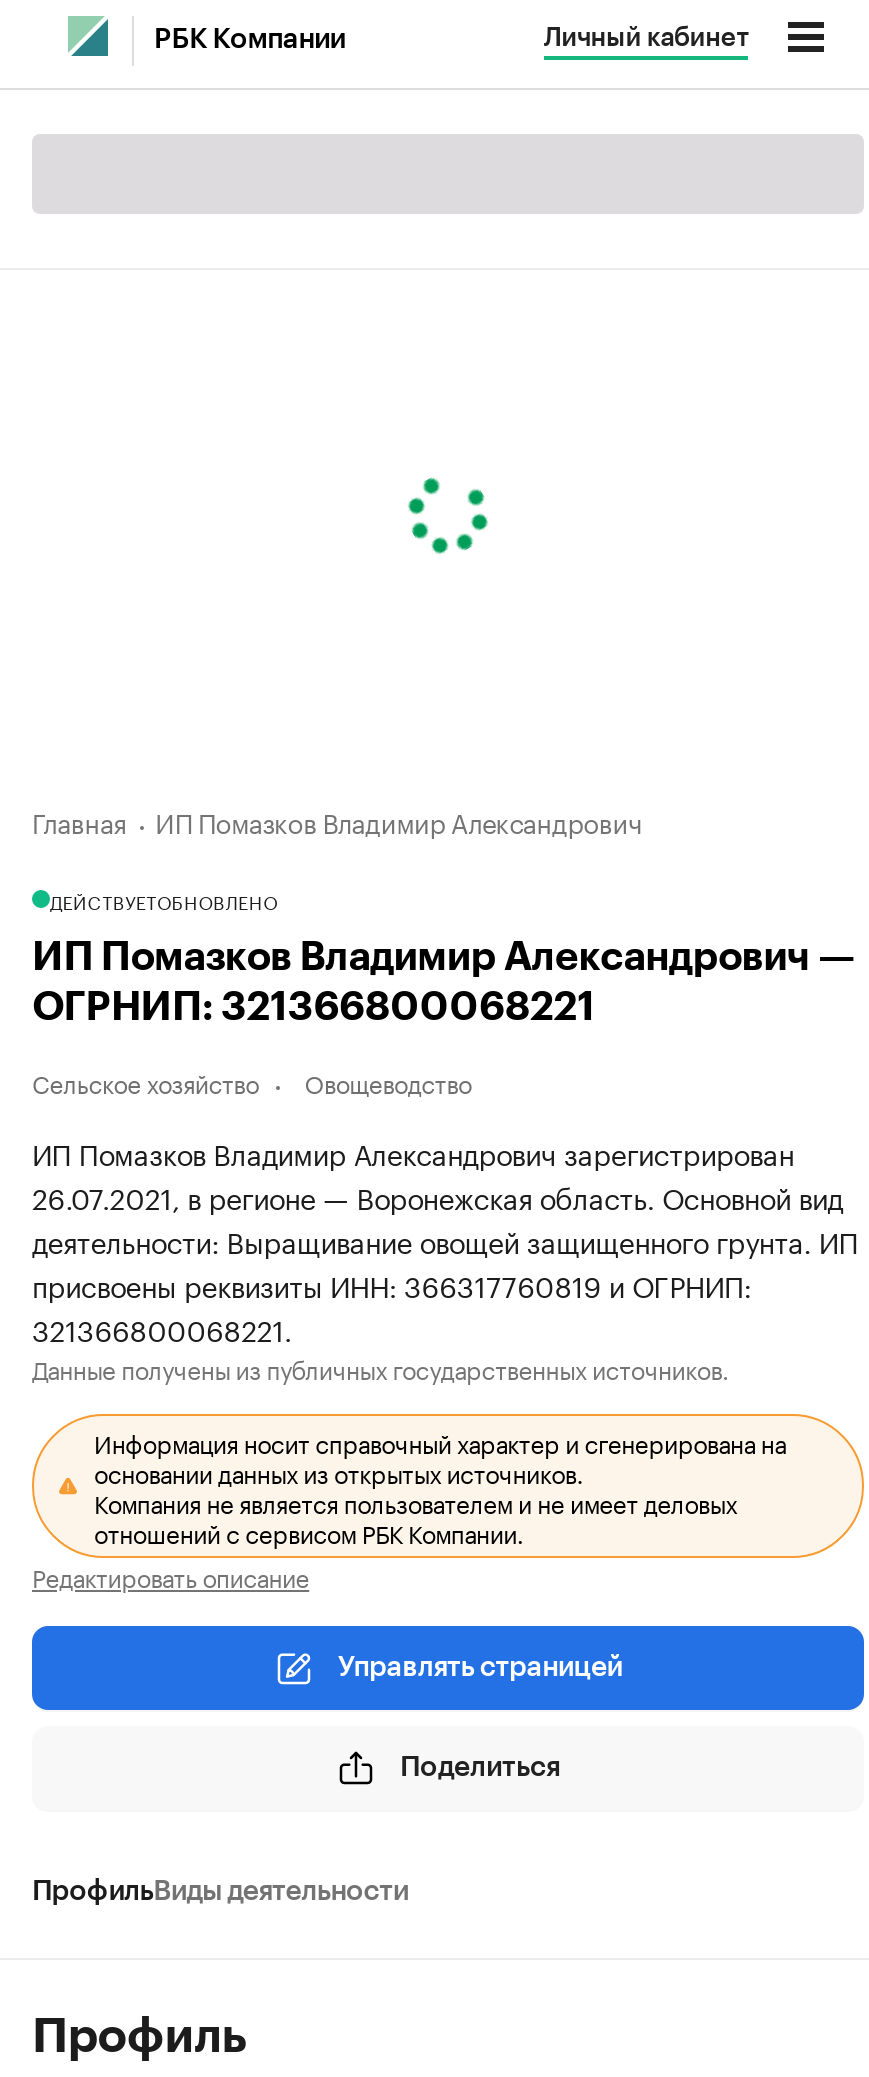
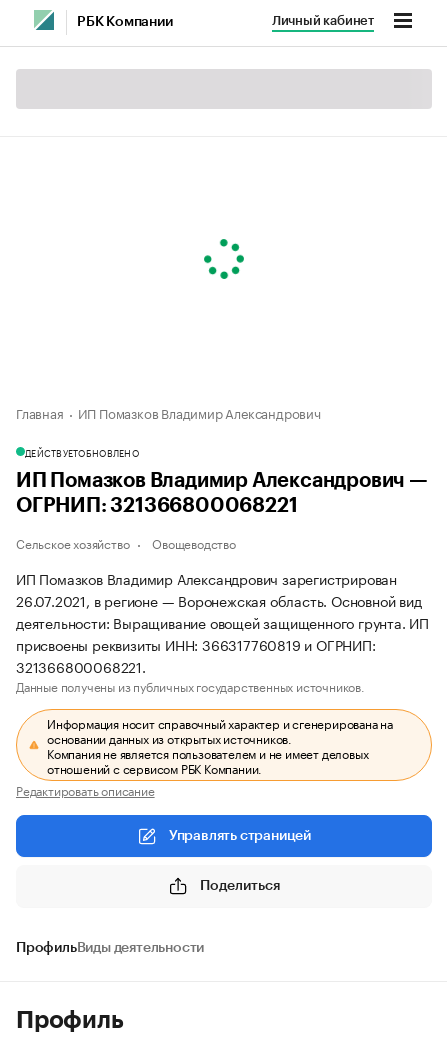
[408,474,488,554] [image] -> [203,238,245,280] [image]

